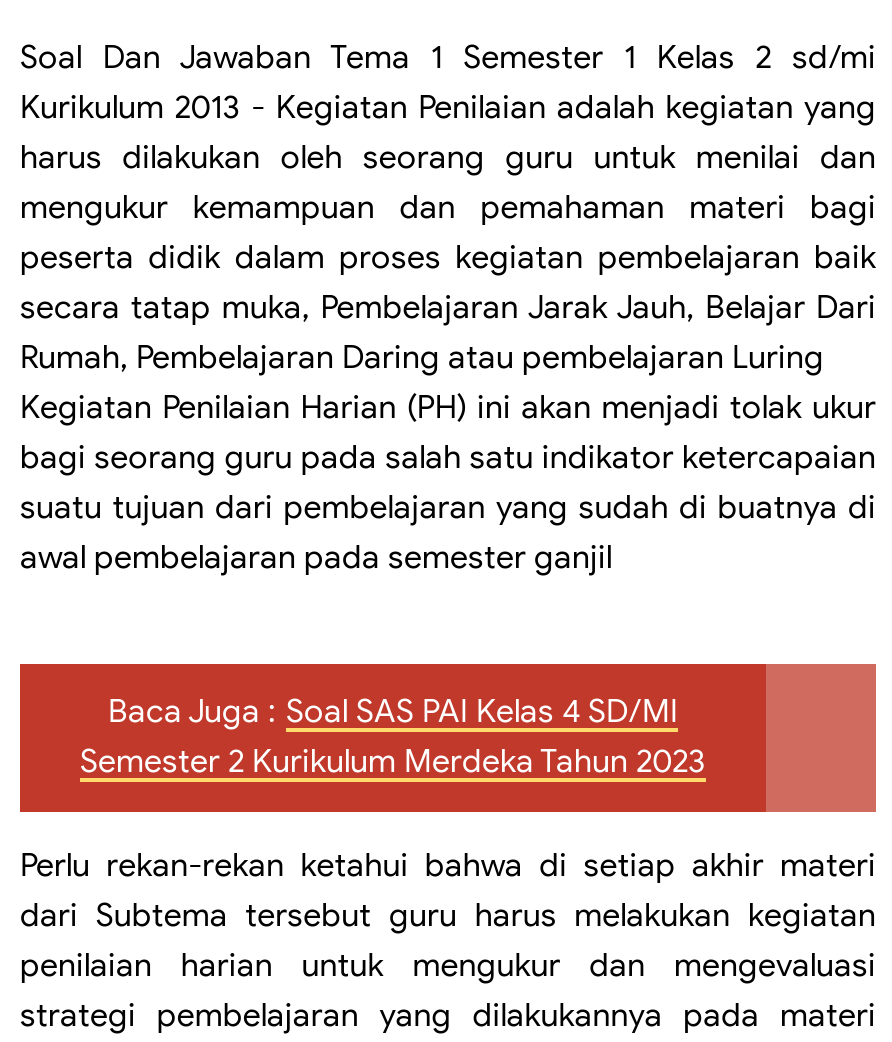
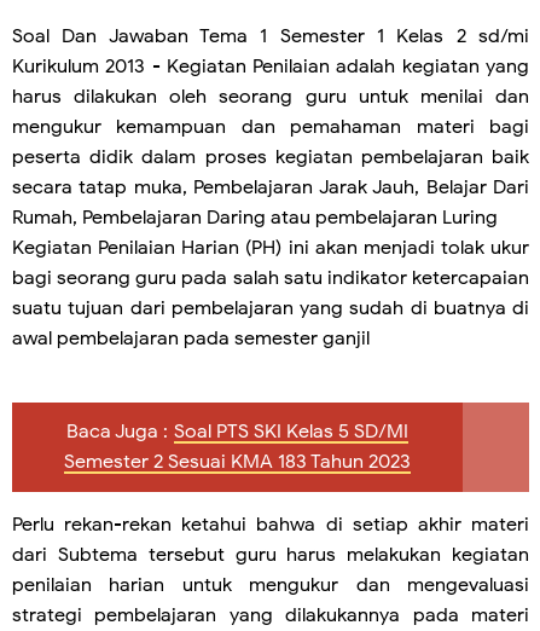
[80,691,706,781] Baca Juga : Soal SAS PAI Kelas 4 SD/MI | Semester 2 Kurikulum Merdeka Tahun 2023 -> [64,419,411,473] Baca Juga : Soal PTS SKI Kelas 5 SD/MI | Semester 2 Sesuai KMA 183 Tahun 2023

